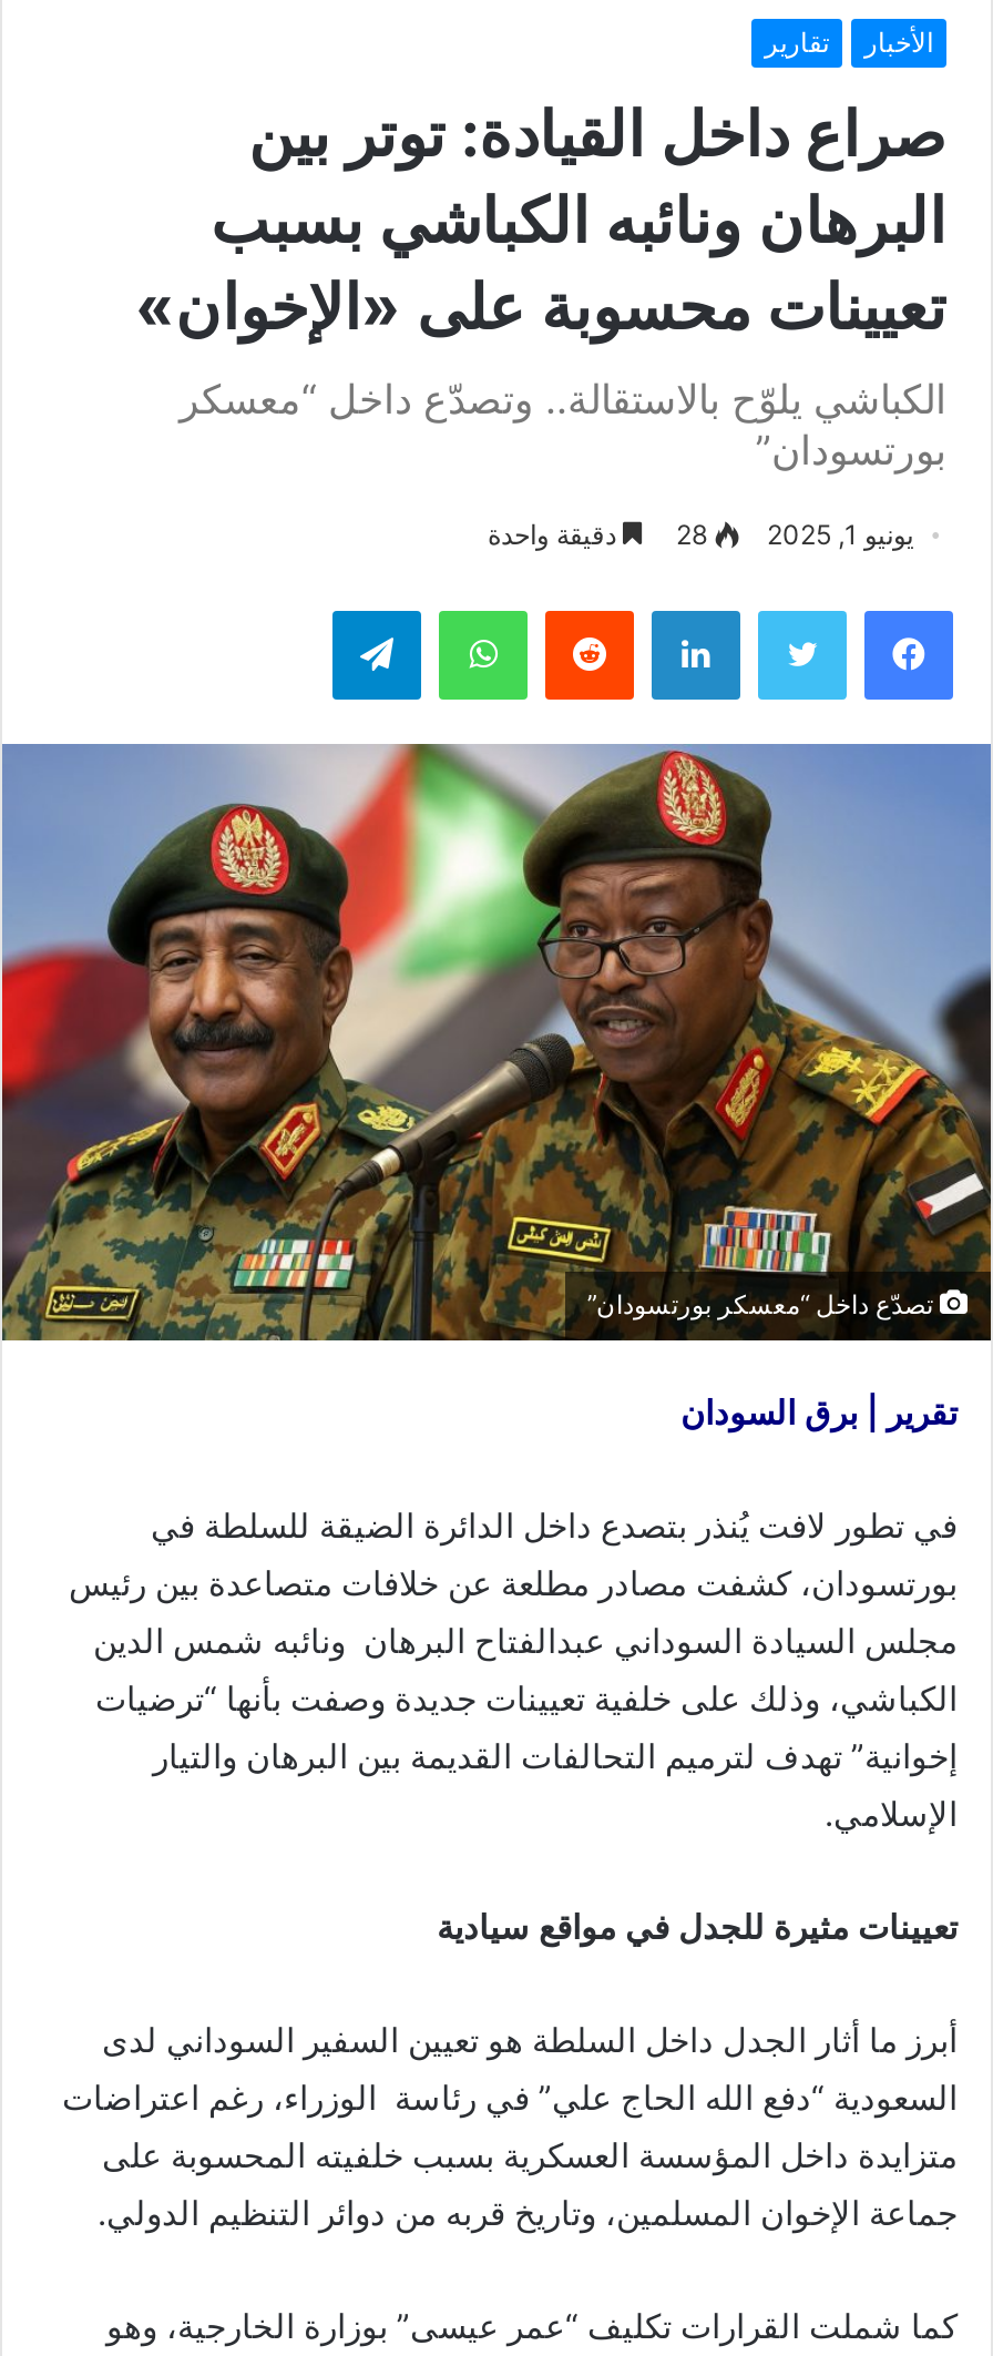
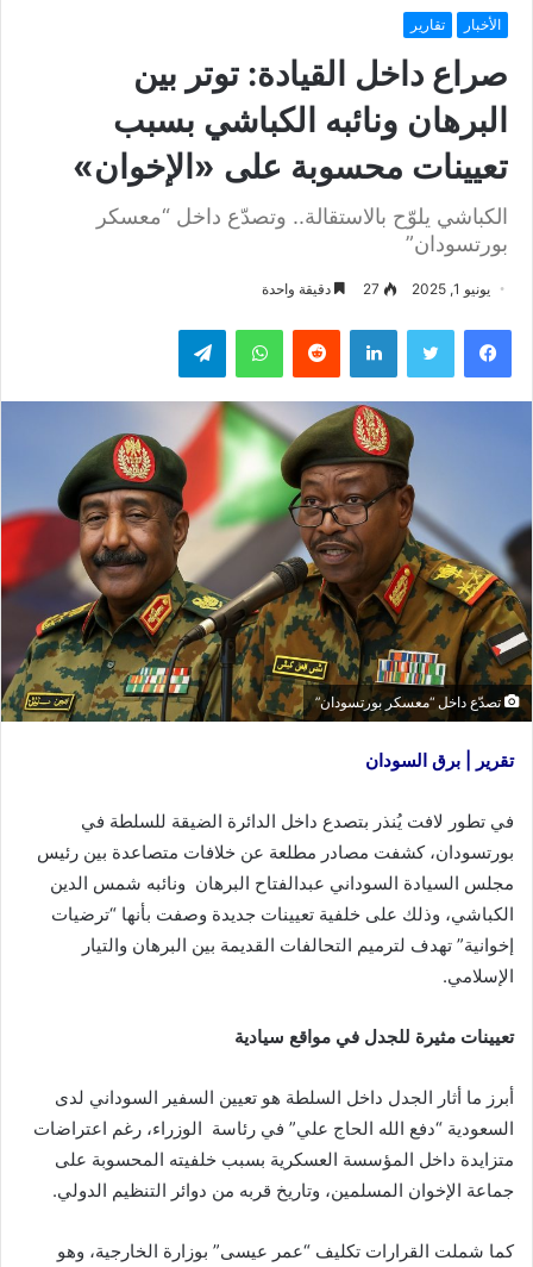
[488,518,707,551] 28 دقيقة واحدة -> [262,280,380,298] 27 دقيقة واحدة

